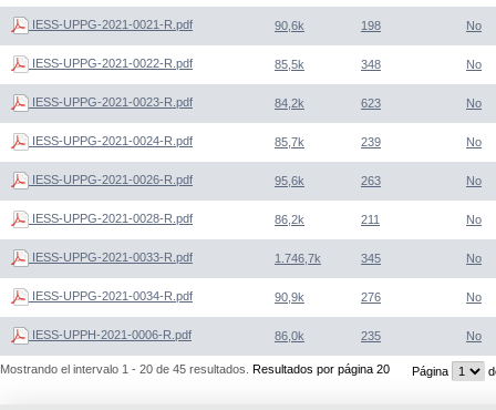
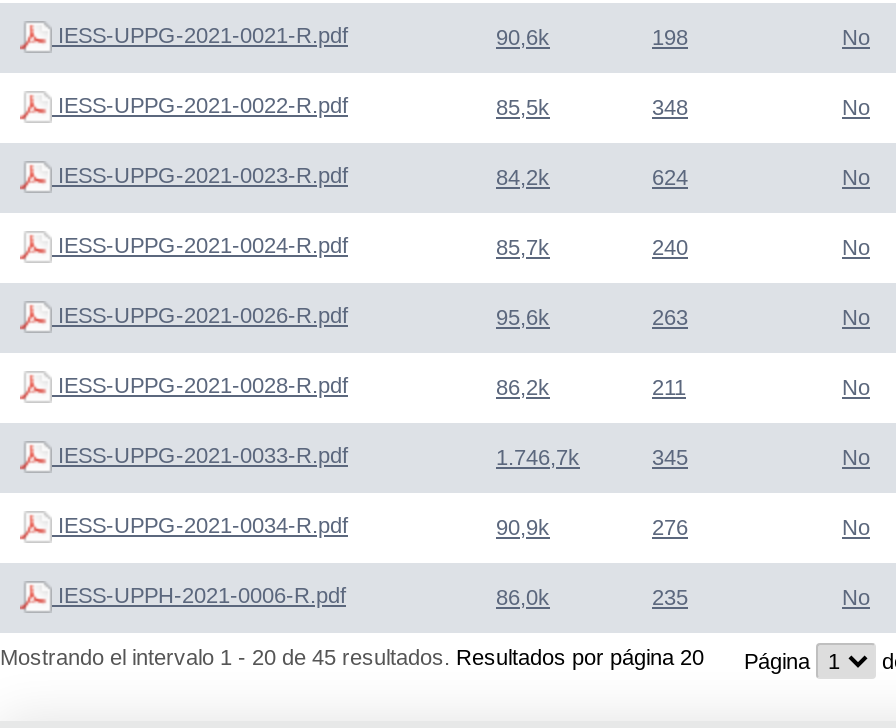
[361,96,381,110] 623 -> [652,165,688,189] 624
[361,135,381,148] 239 -> [652,235,688,259] 240

